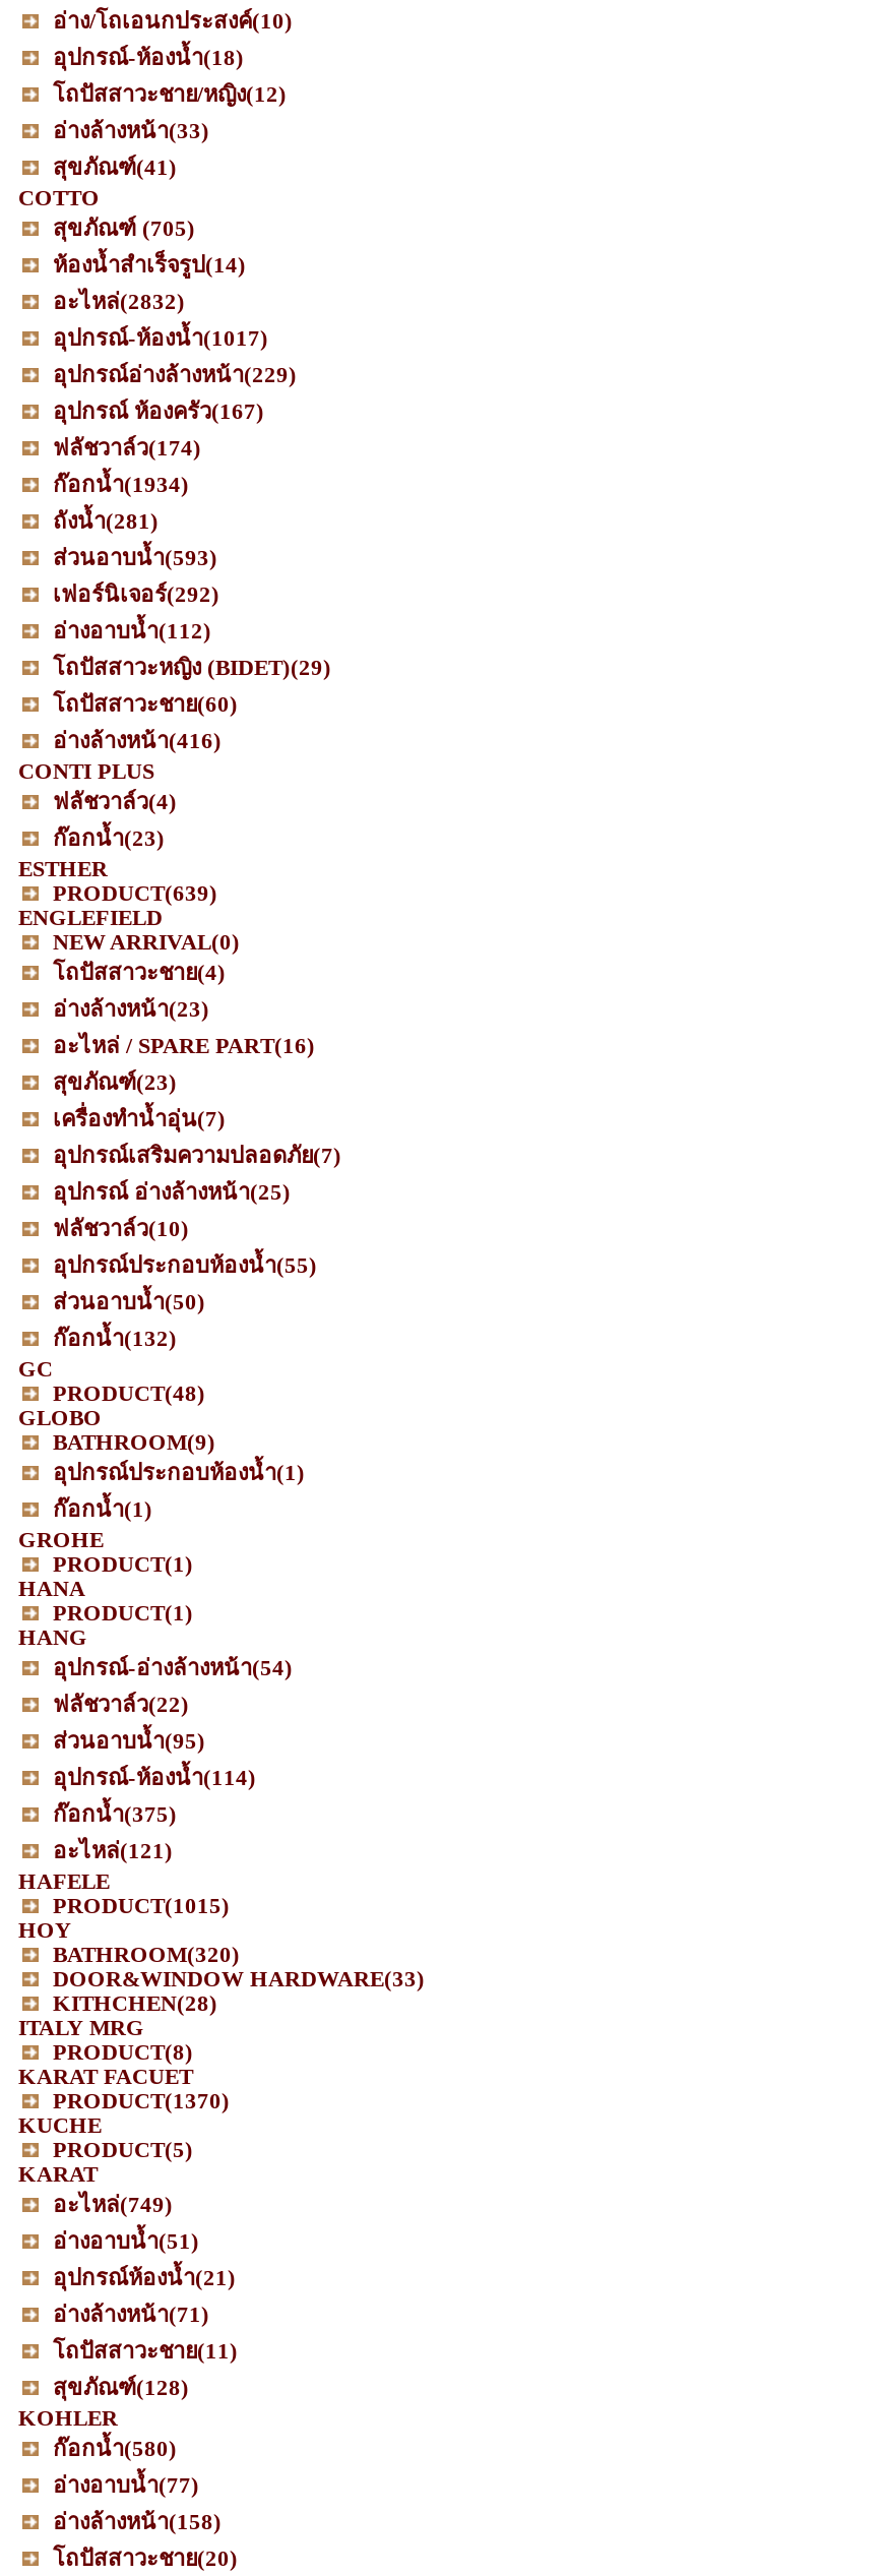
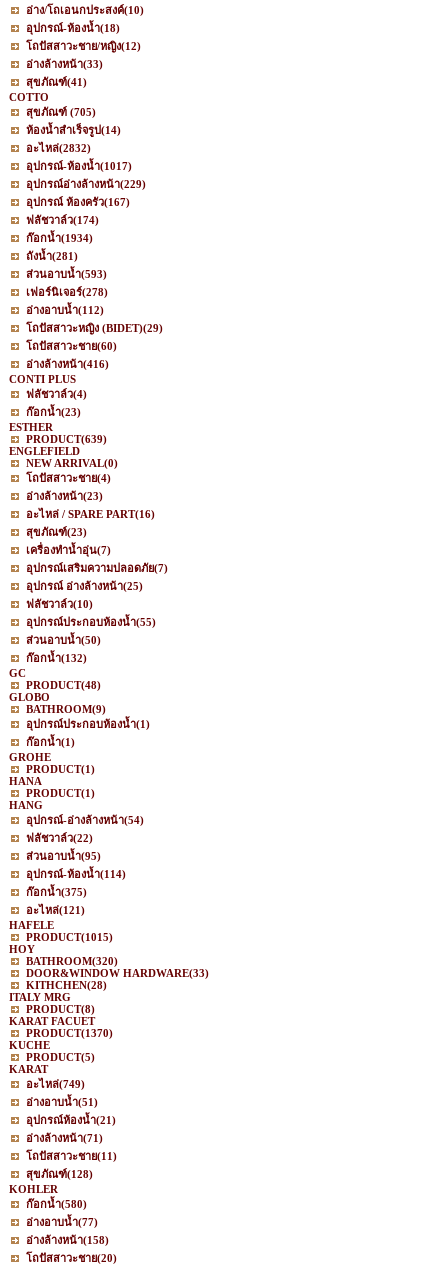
[53,581,219,606] เฟอร์นิเจอร์(292) -> [26,286,108,298] เฟอร์นิเจอร์(278)

